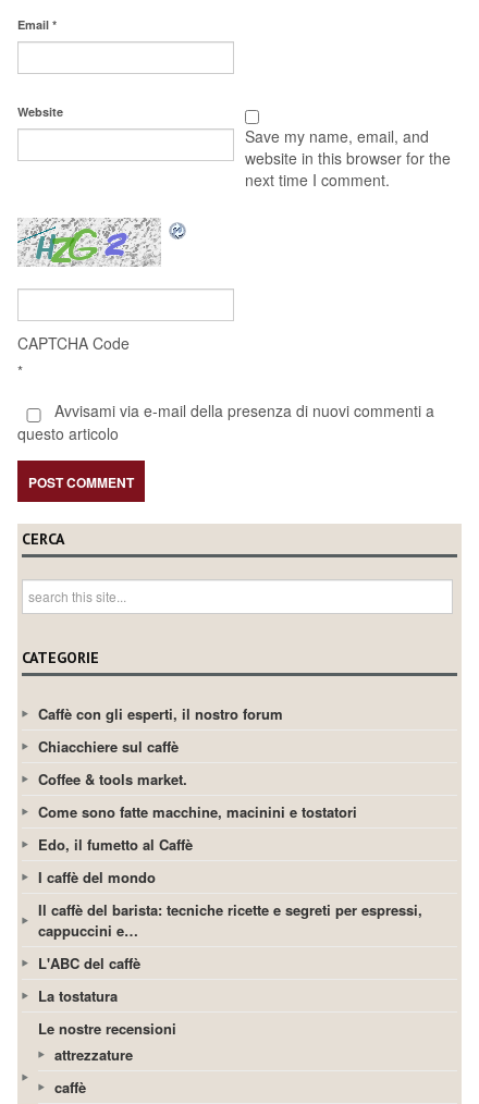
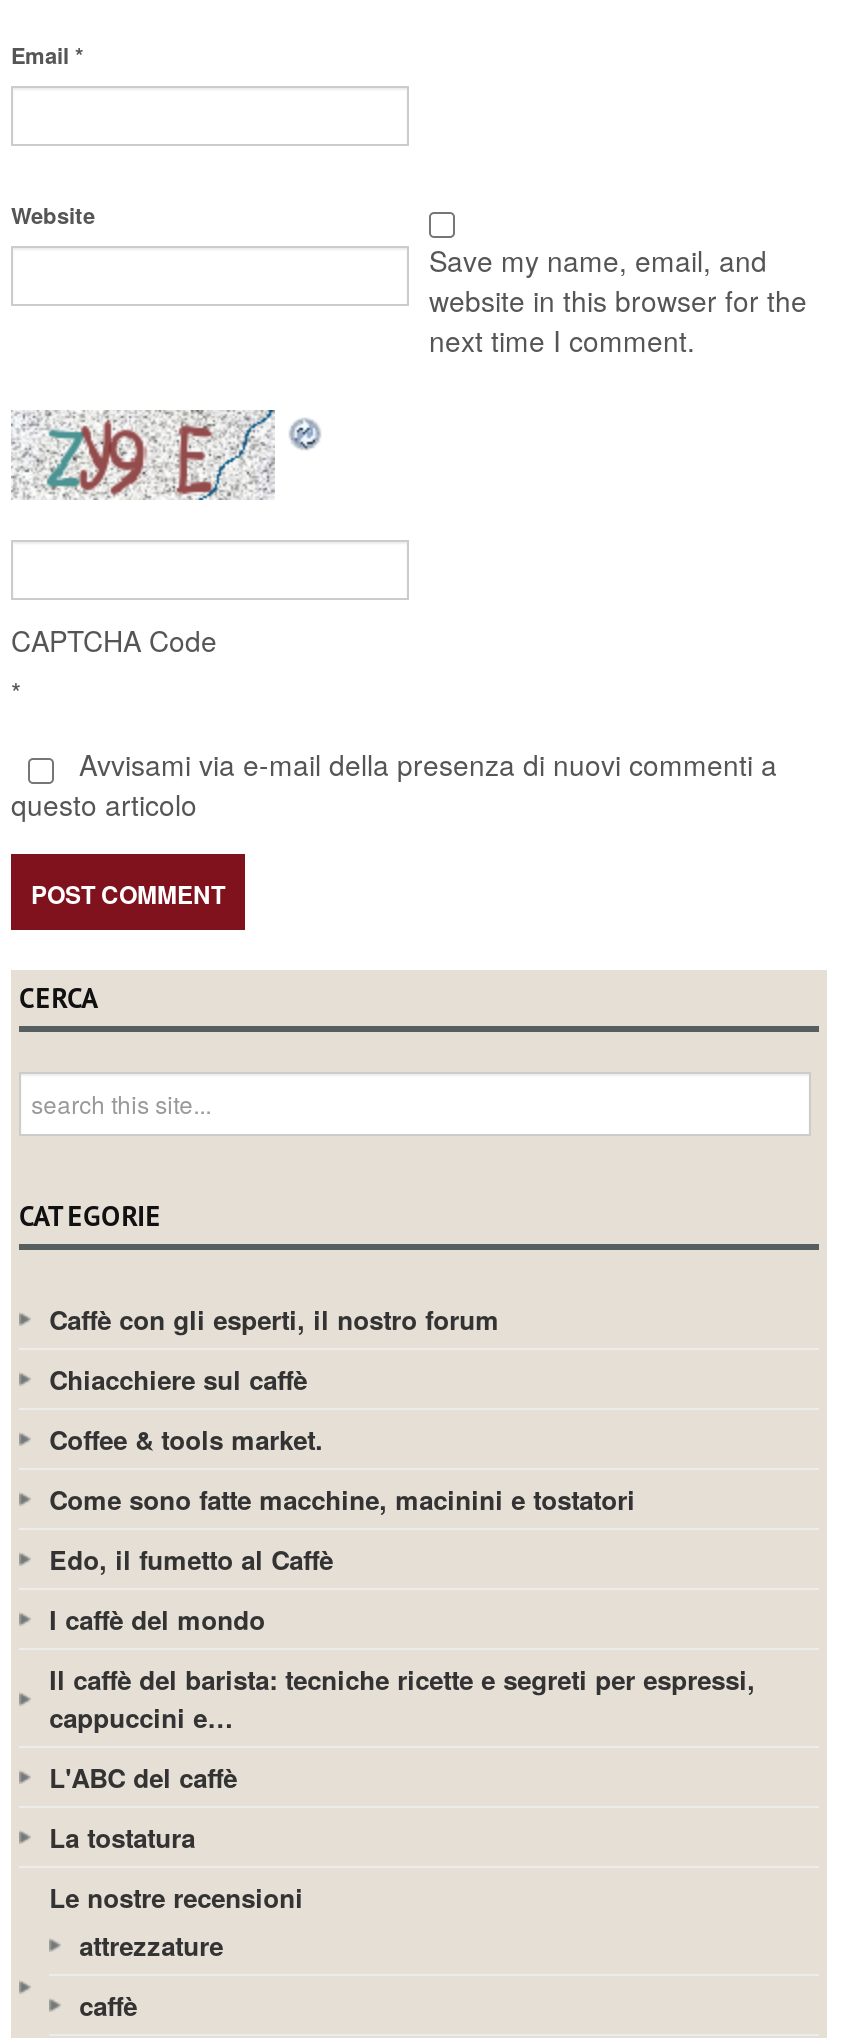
[17,218,160,267] [image] -> [15,410,275,500] [image]

